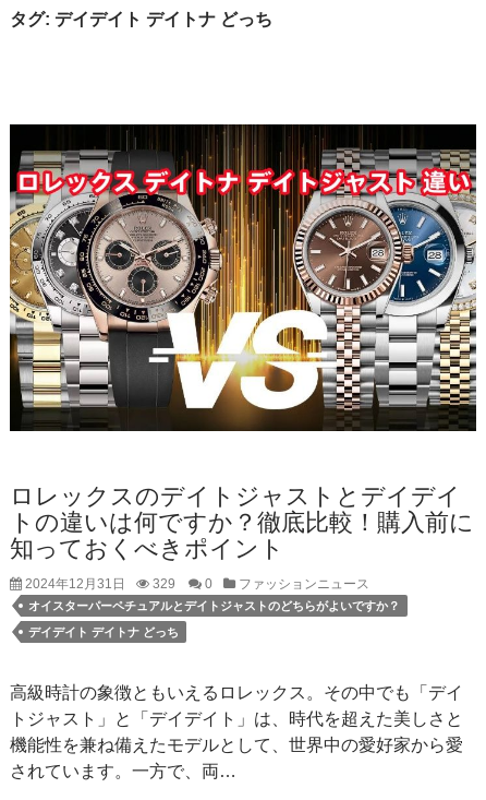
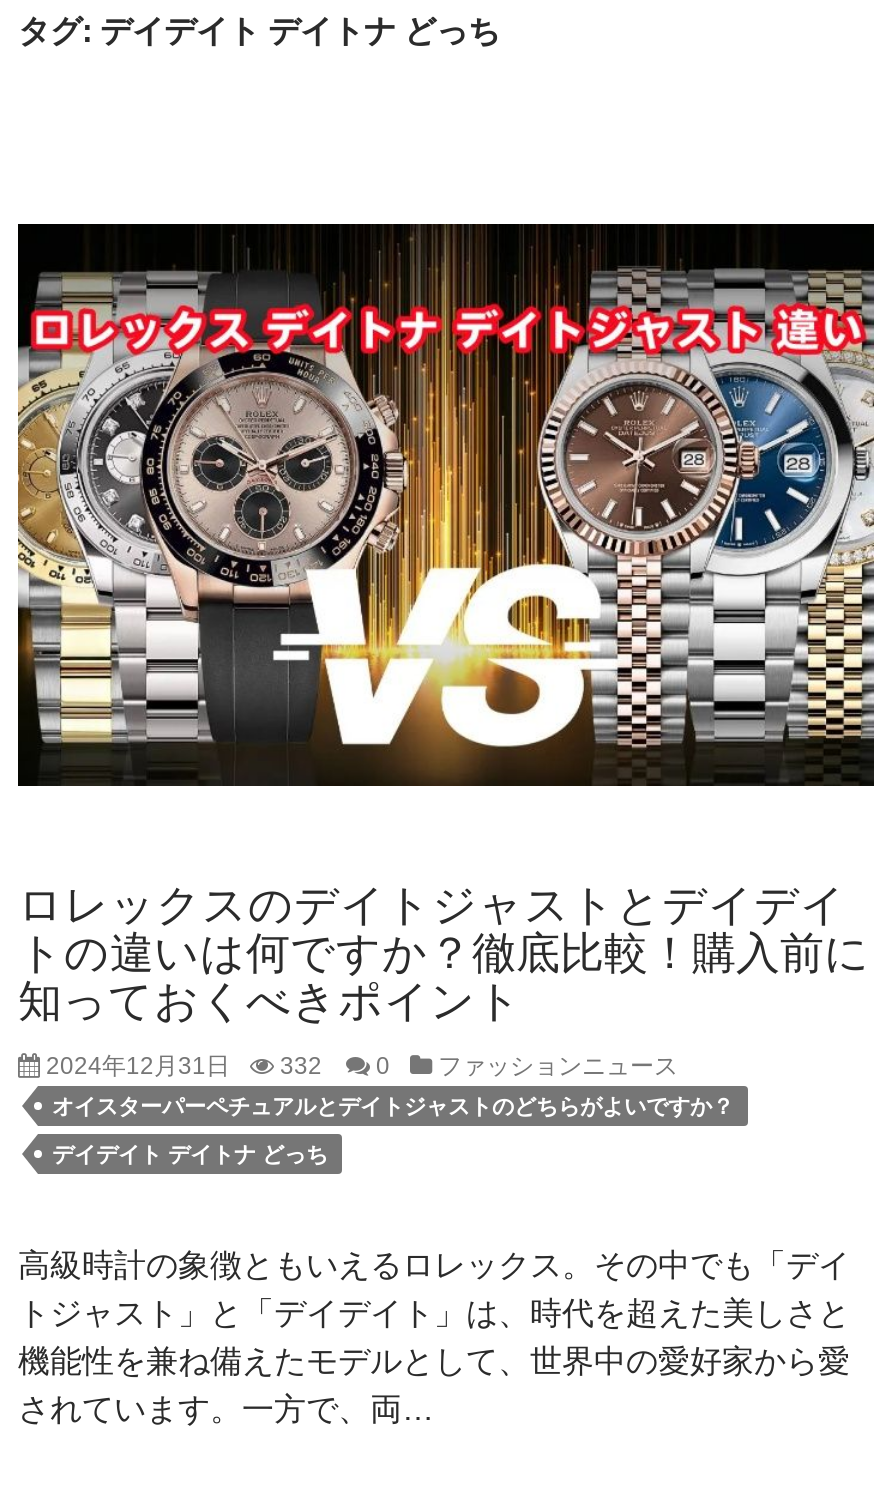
[22,576,369,592] 2024年12月31日 329 0 ファッションニュース -> [40,1052,678,1080] 2024年12月31日 332 0 ファッションニュース

